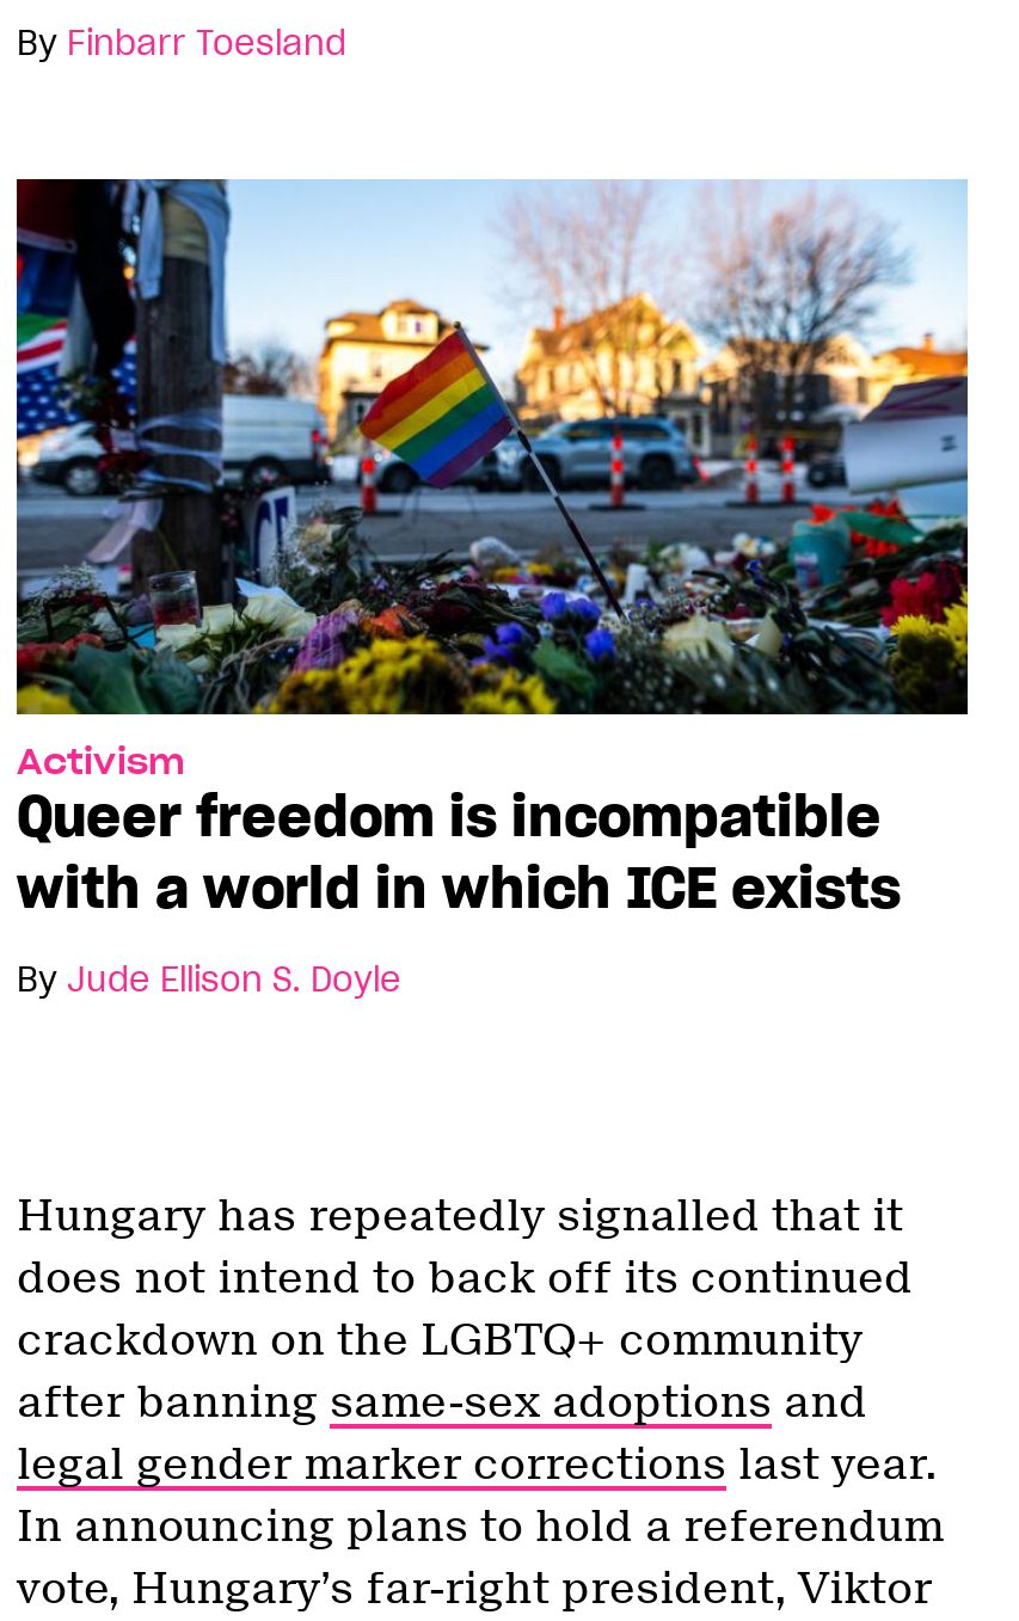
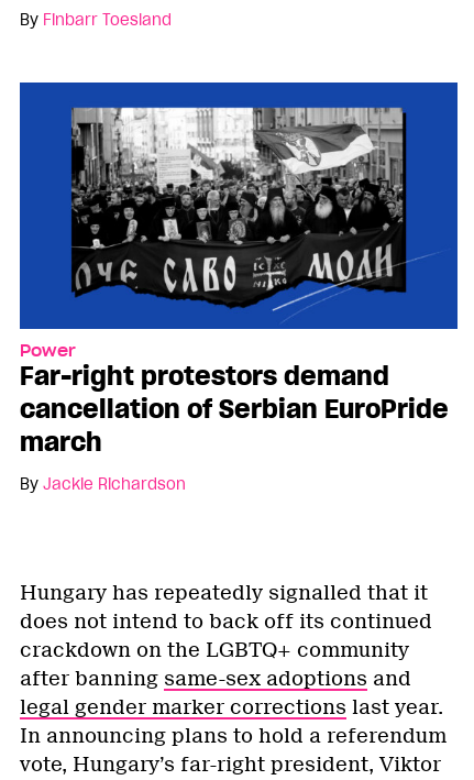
[14,177,970,923] [image] | Activism | Queer freedom is incompatible | with a world in which ICE exists -> [19,81,459,459] [image] | Power | Far-right protestors demand | cancellation of Serbian EuroPride | march
[17,957,401,1000] By Jude Ellison S. Doyle -> [20,474,186,494] By Jackie Richardson

